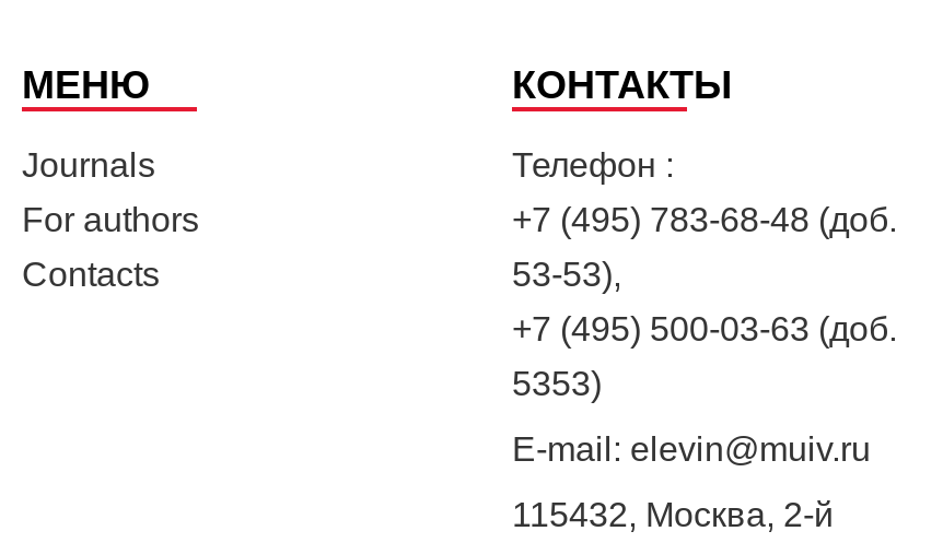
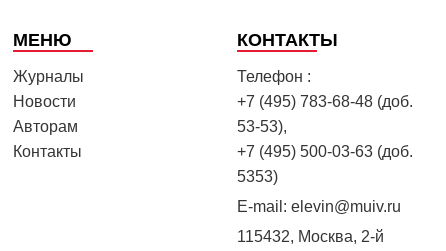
[22,146,199,293] Journals | For authors | Contacts -> [13,68,84,160] Журналы | Новости | Авторам | Контакты

